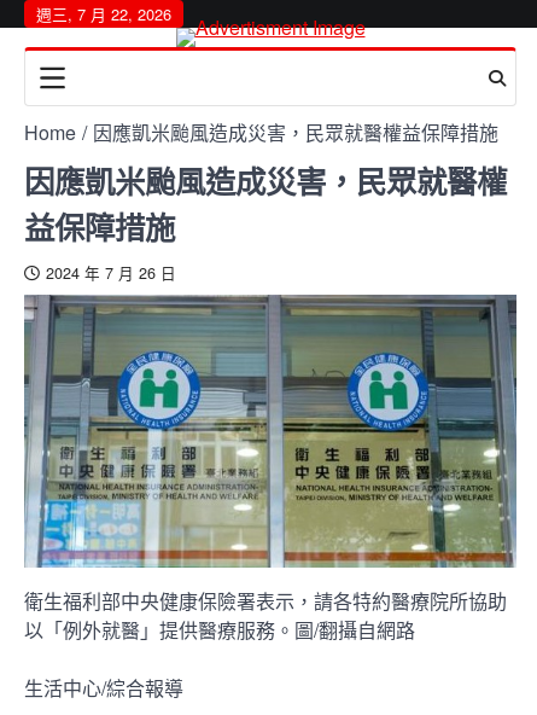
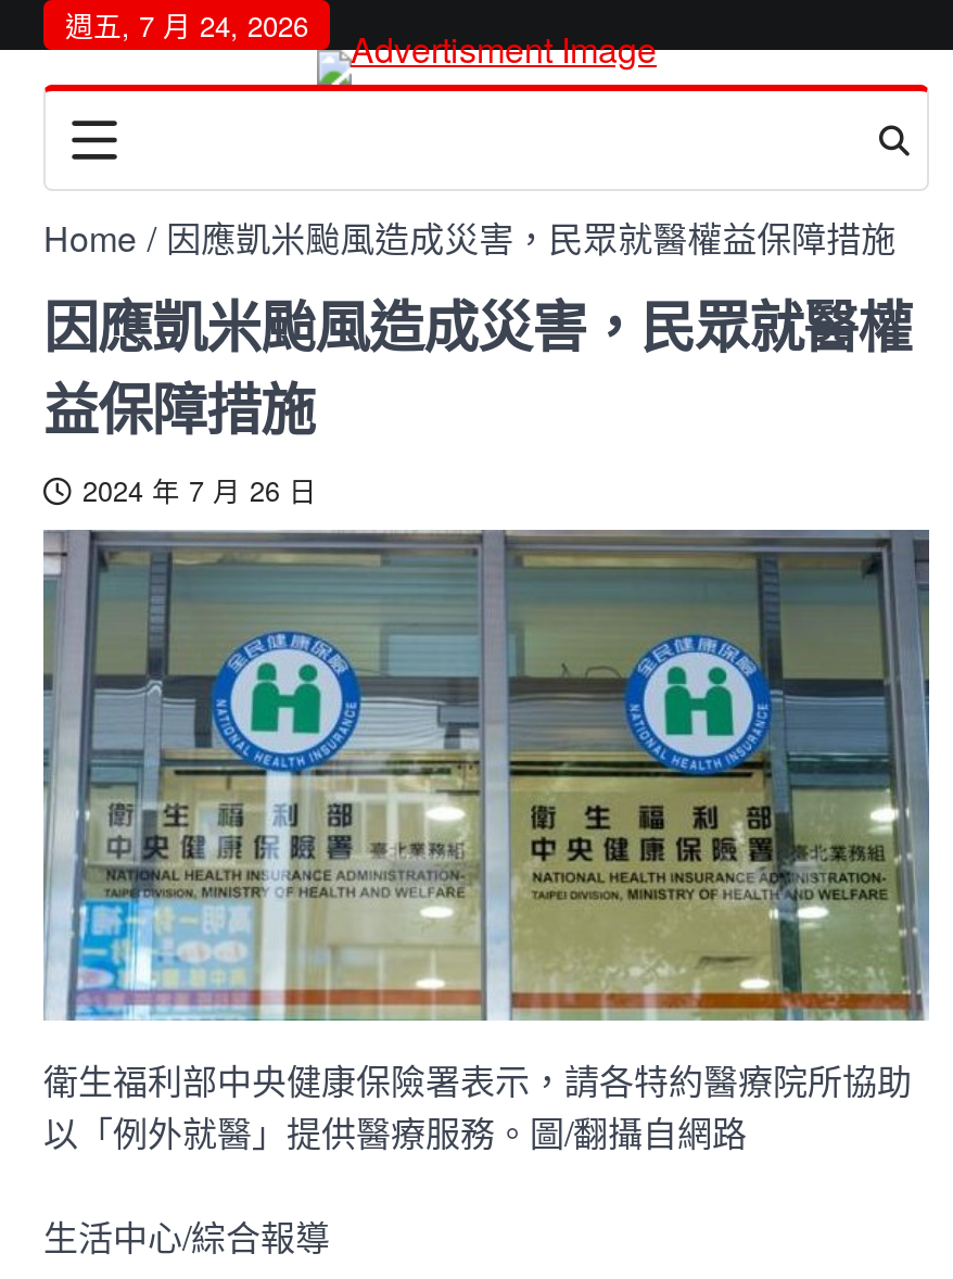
[36,2,171,25] 週三, 7 月 22, 2026 -> [65,4,308,46] 週五, 7 月 24, 2026

